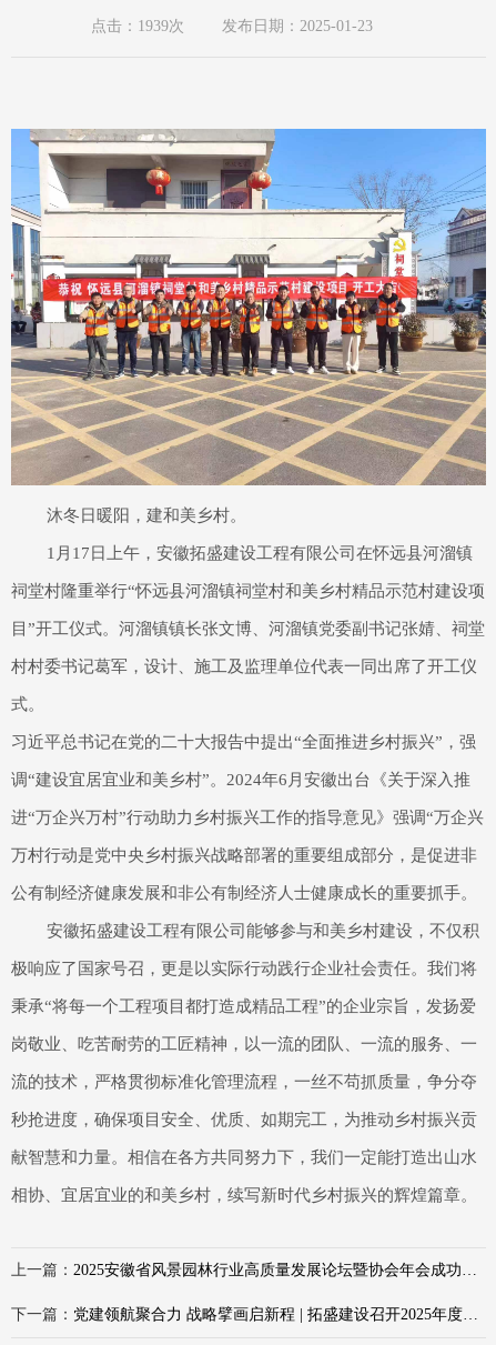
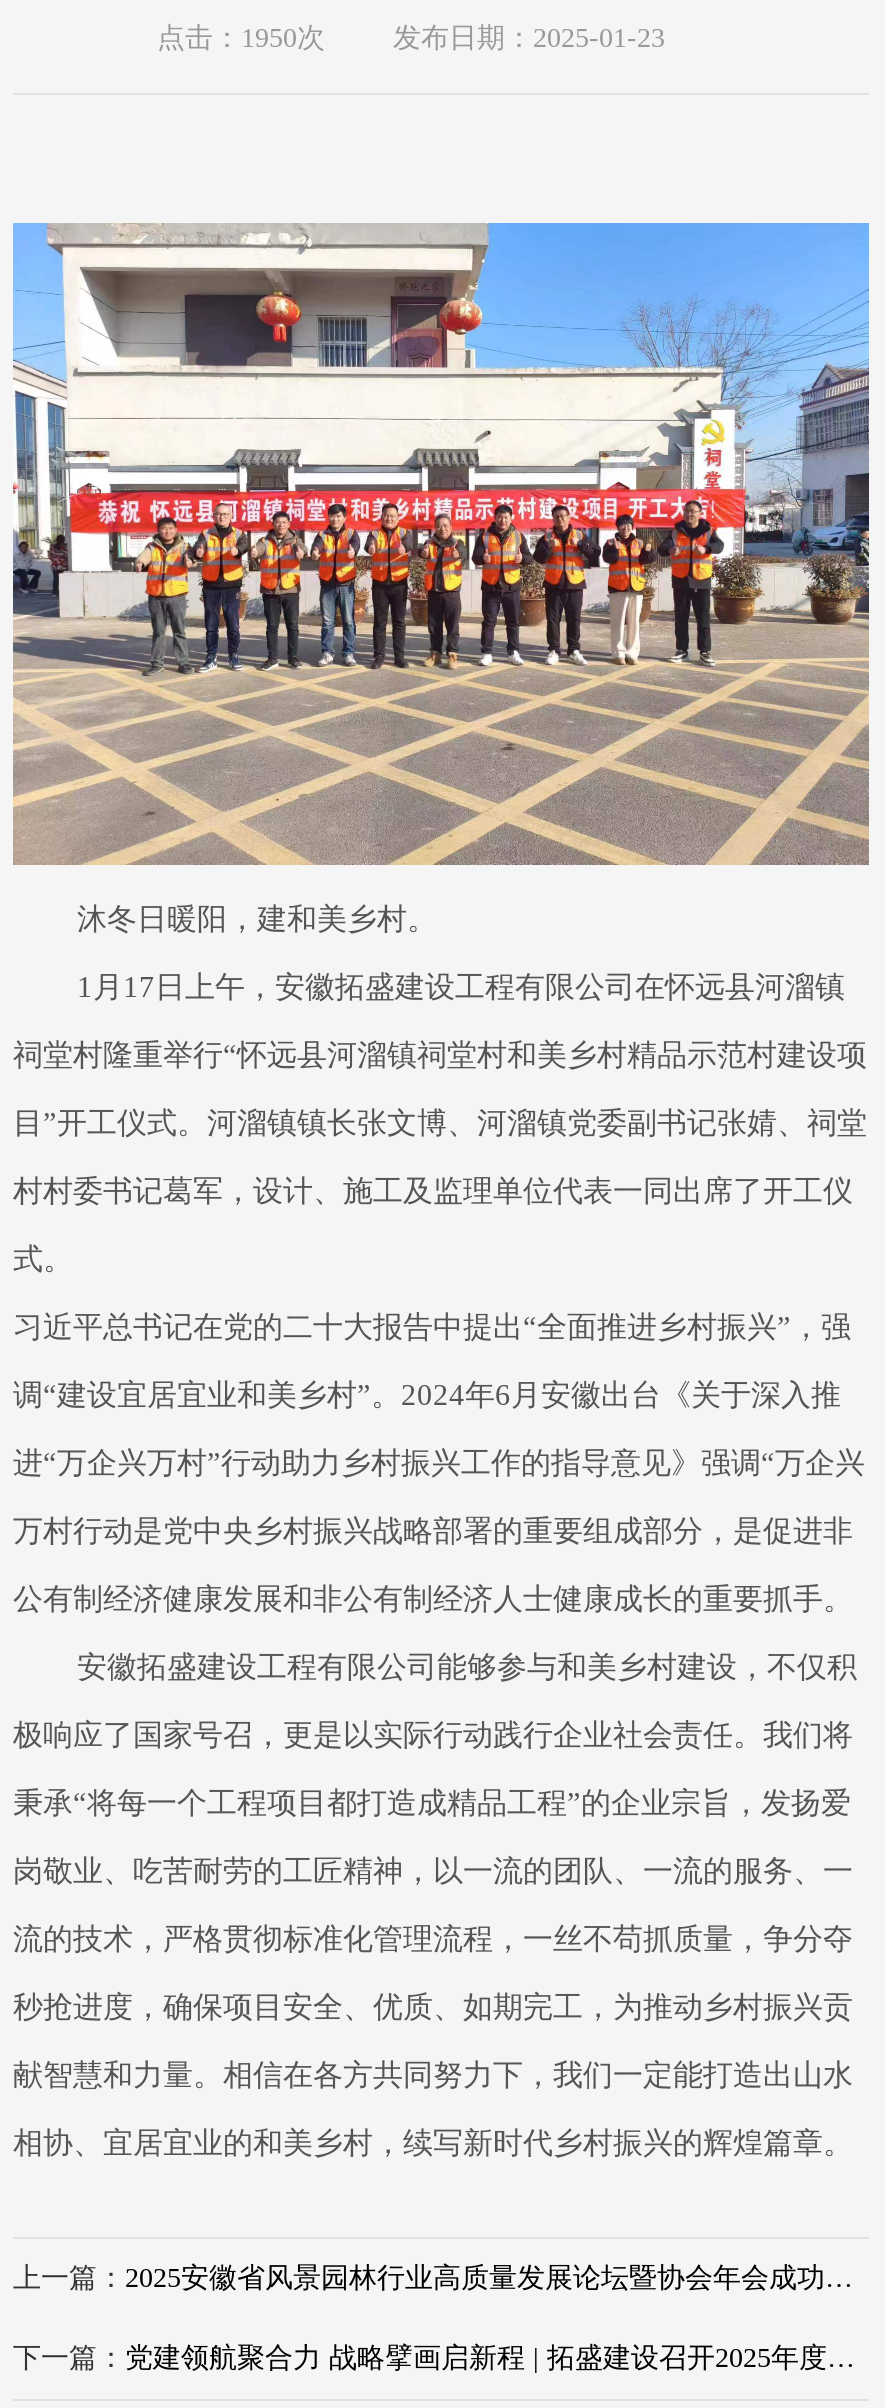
[91,18,184,35] 点击：1939次 -> [157,23,325,53] 点击：1950次

